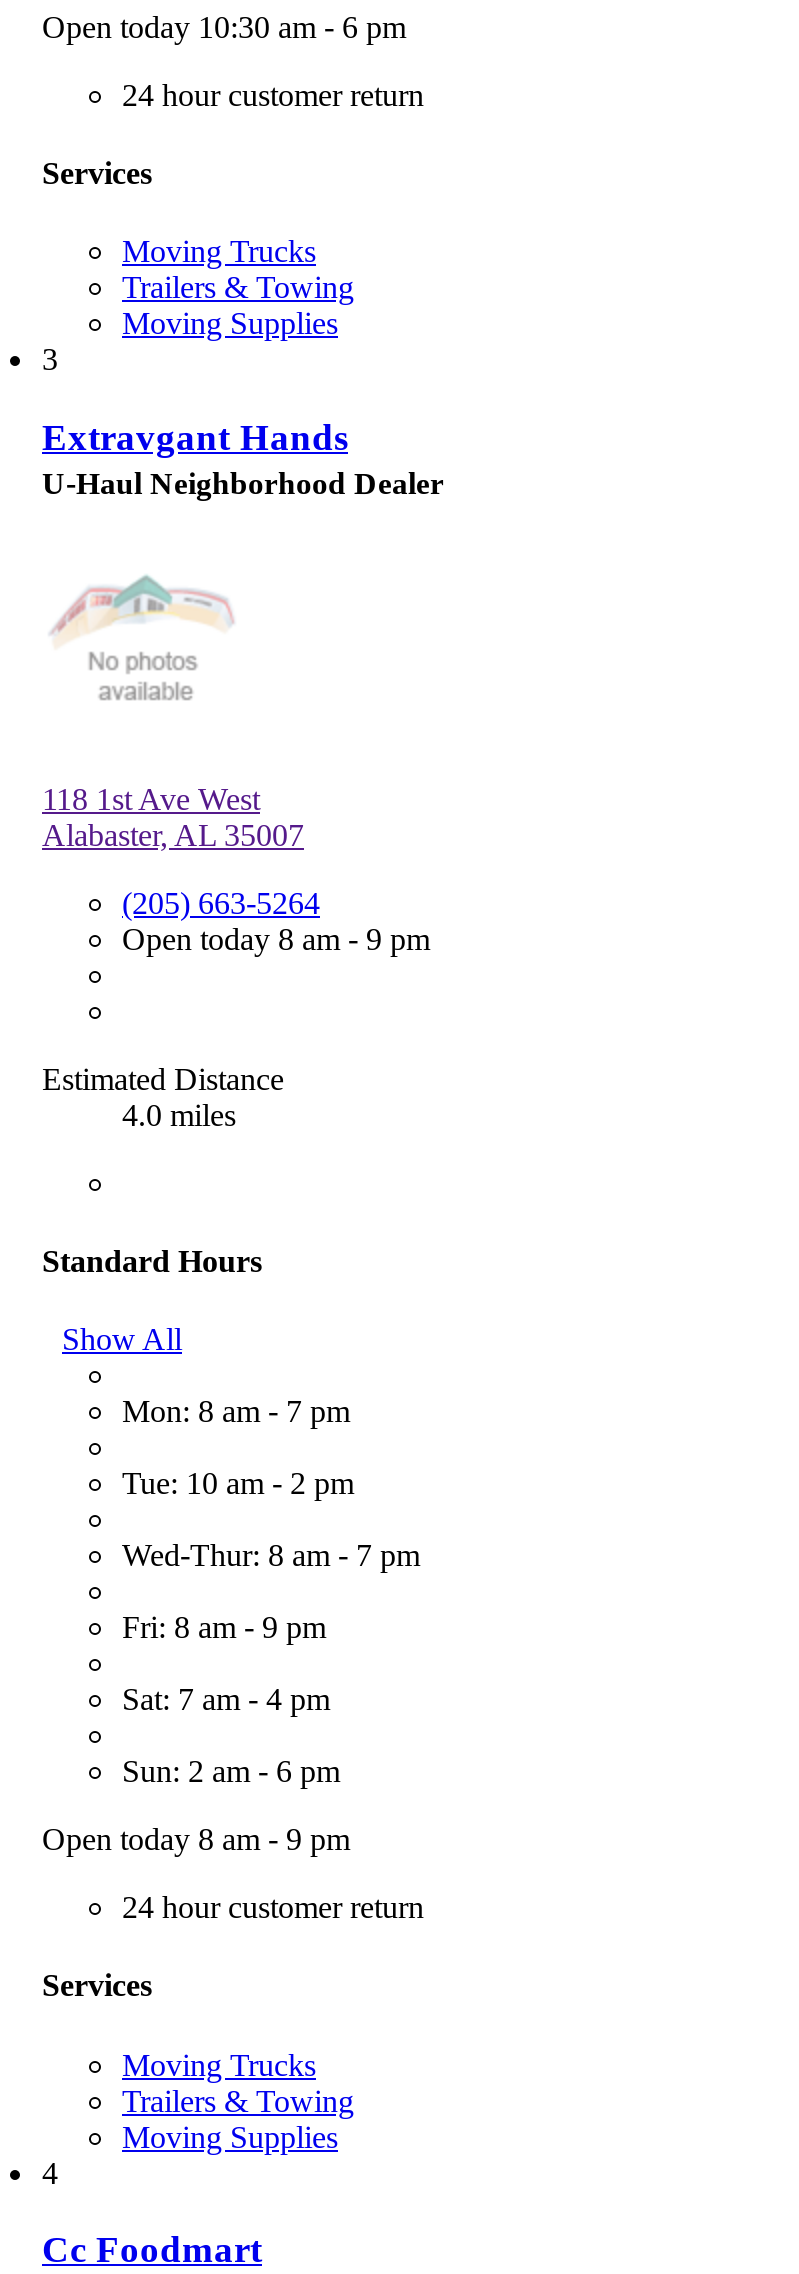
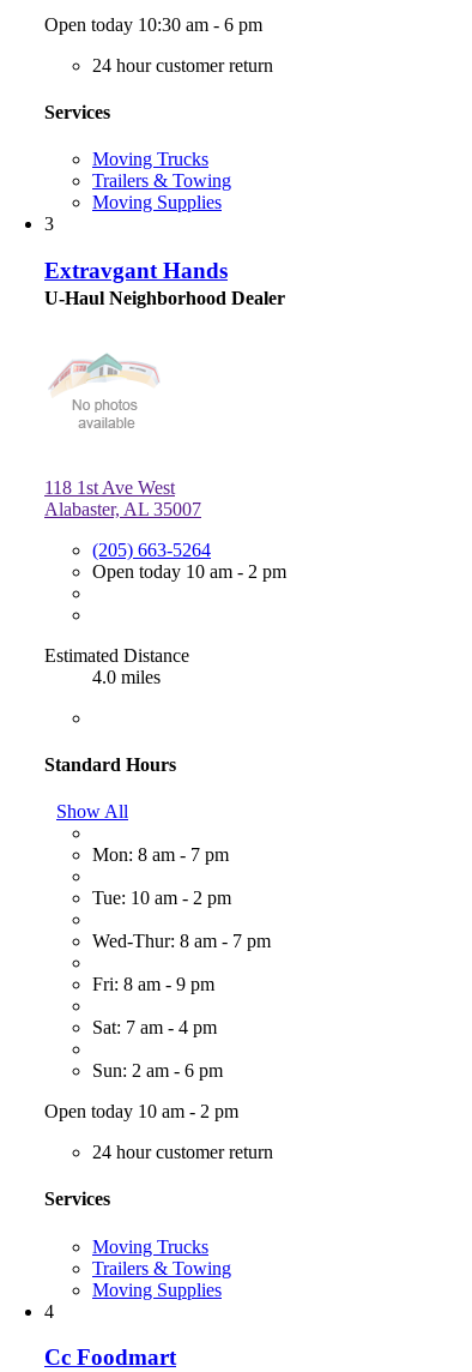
[122,921,430,955] Open today 8 am - 9 pm -> [92,561,286,581] Open today 10 am - 2 pm
[42,1822,350,1856] Open today 8 am - 9 pm -> [44,1101,238,1121] Open today 10 am - 2 pm

